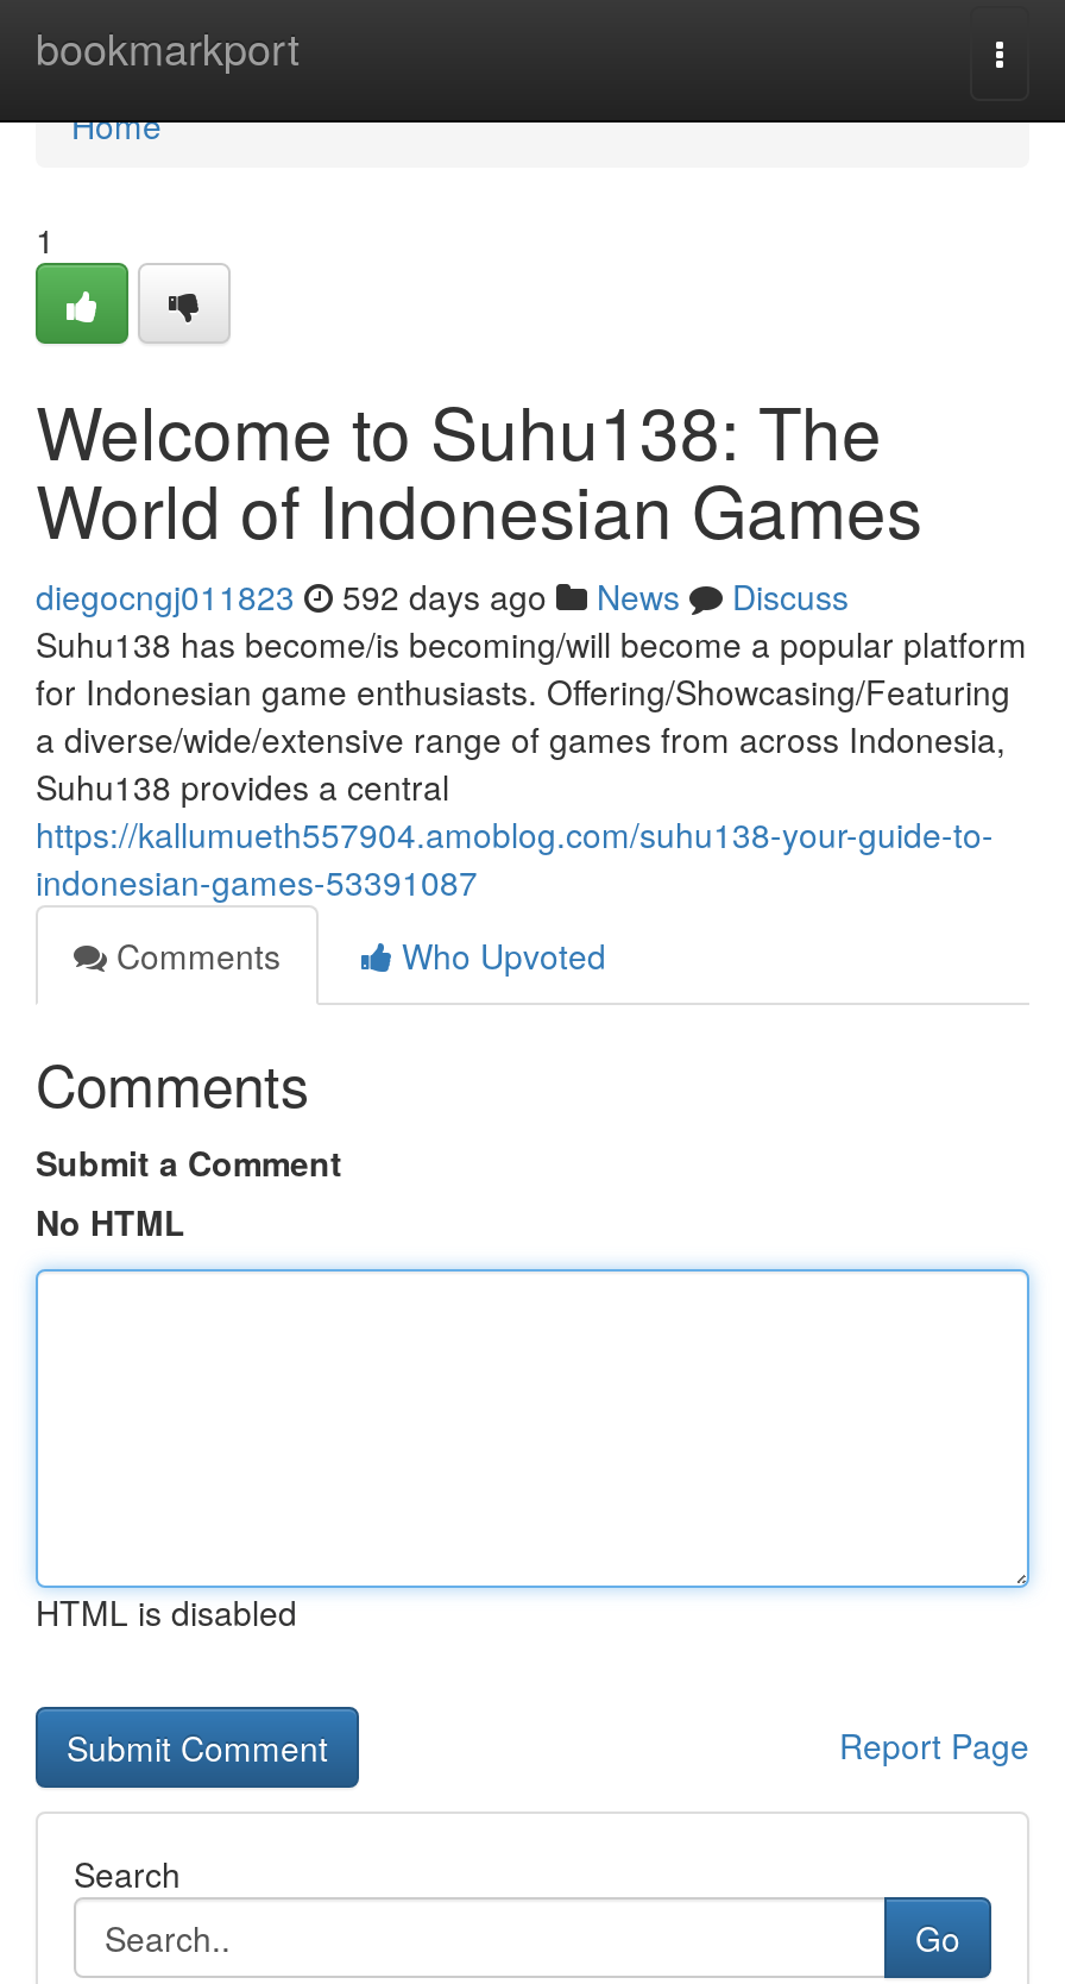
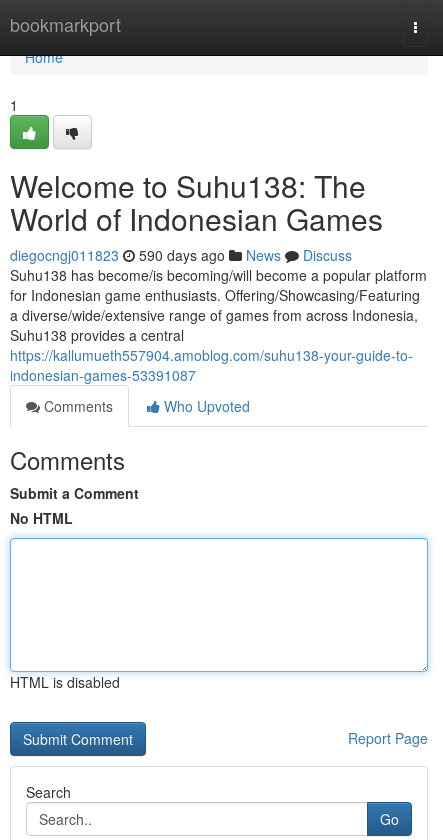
[36,572,849,620] diegocngj011823 592 days ago News Discuss -> [10,245,352,265] diegocngj011823 590 days ago News Discuss

